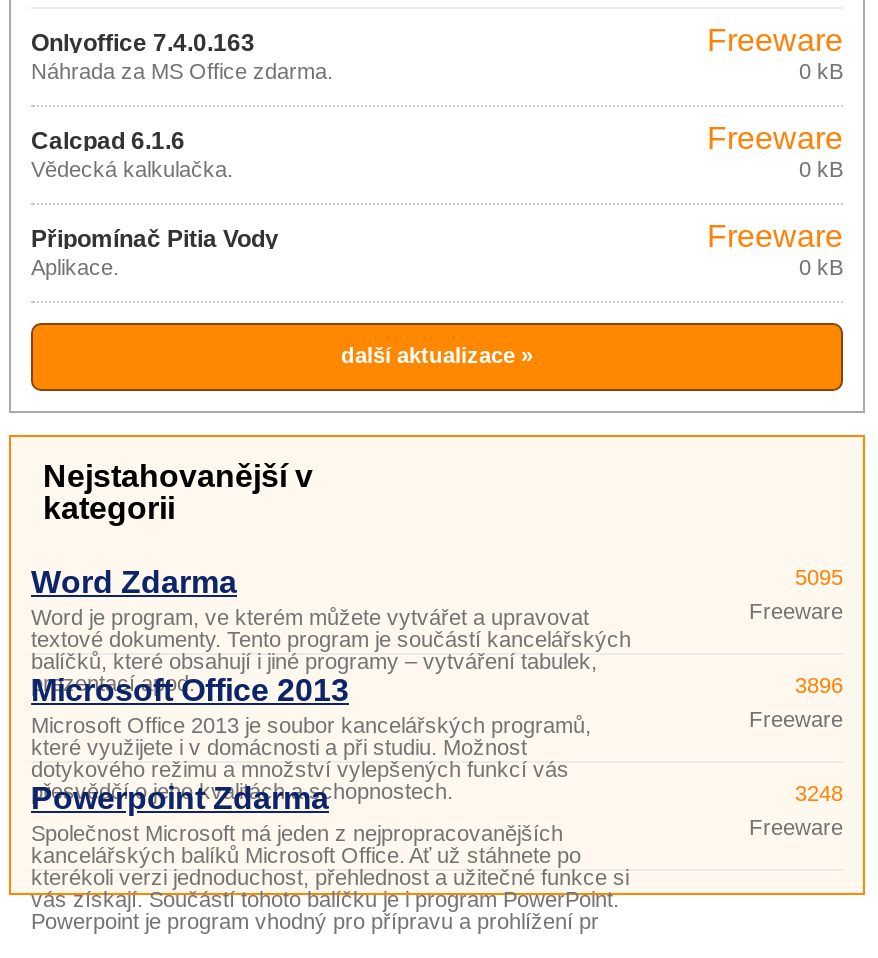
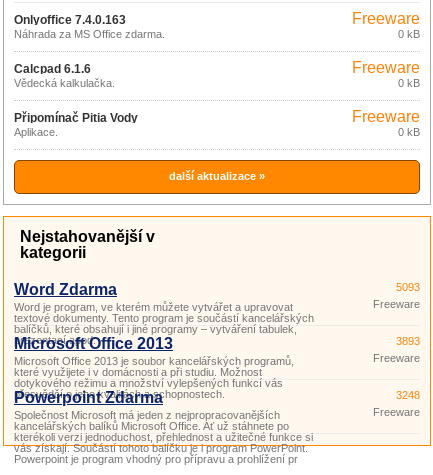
[795,565,843,589] 5095 -> [396,281,420,293] 5093
[795,673,843,697] 3896 -> [396,335,420,347] 3893

